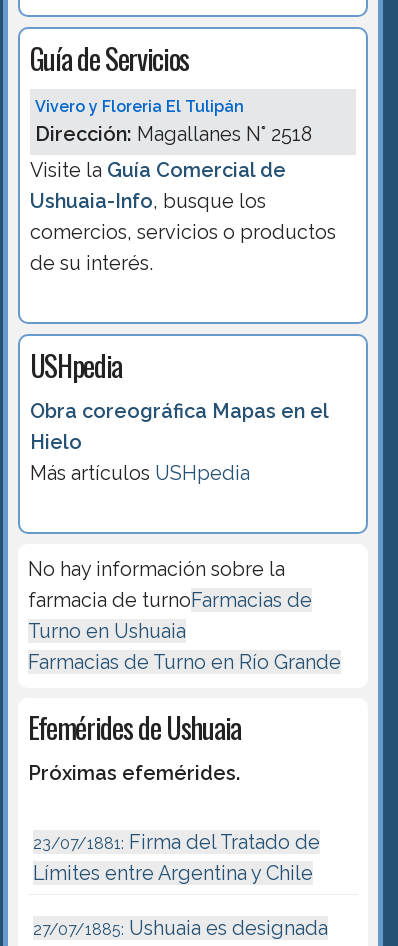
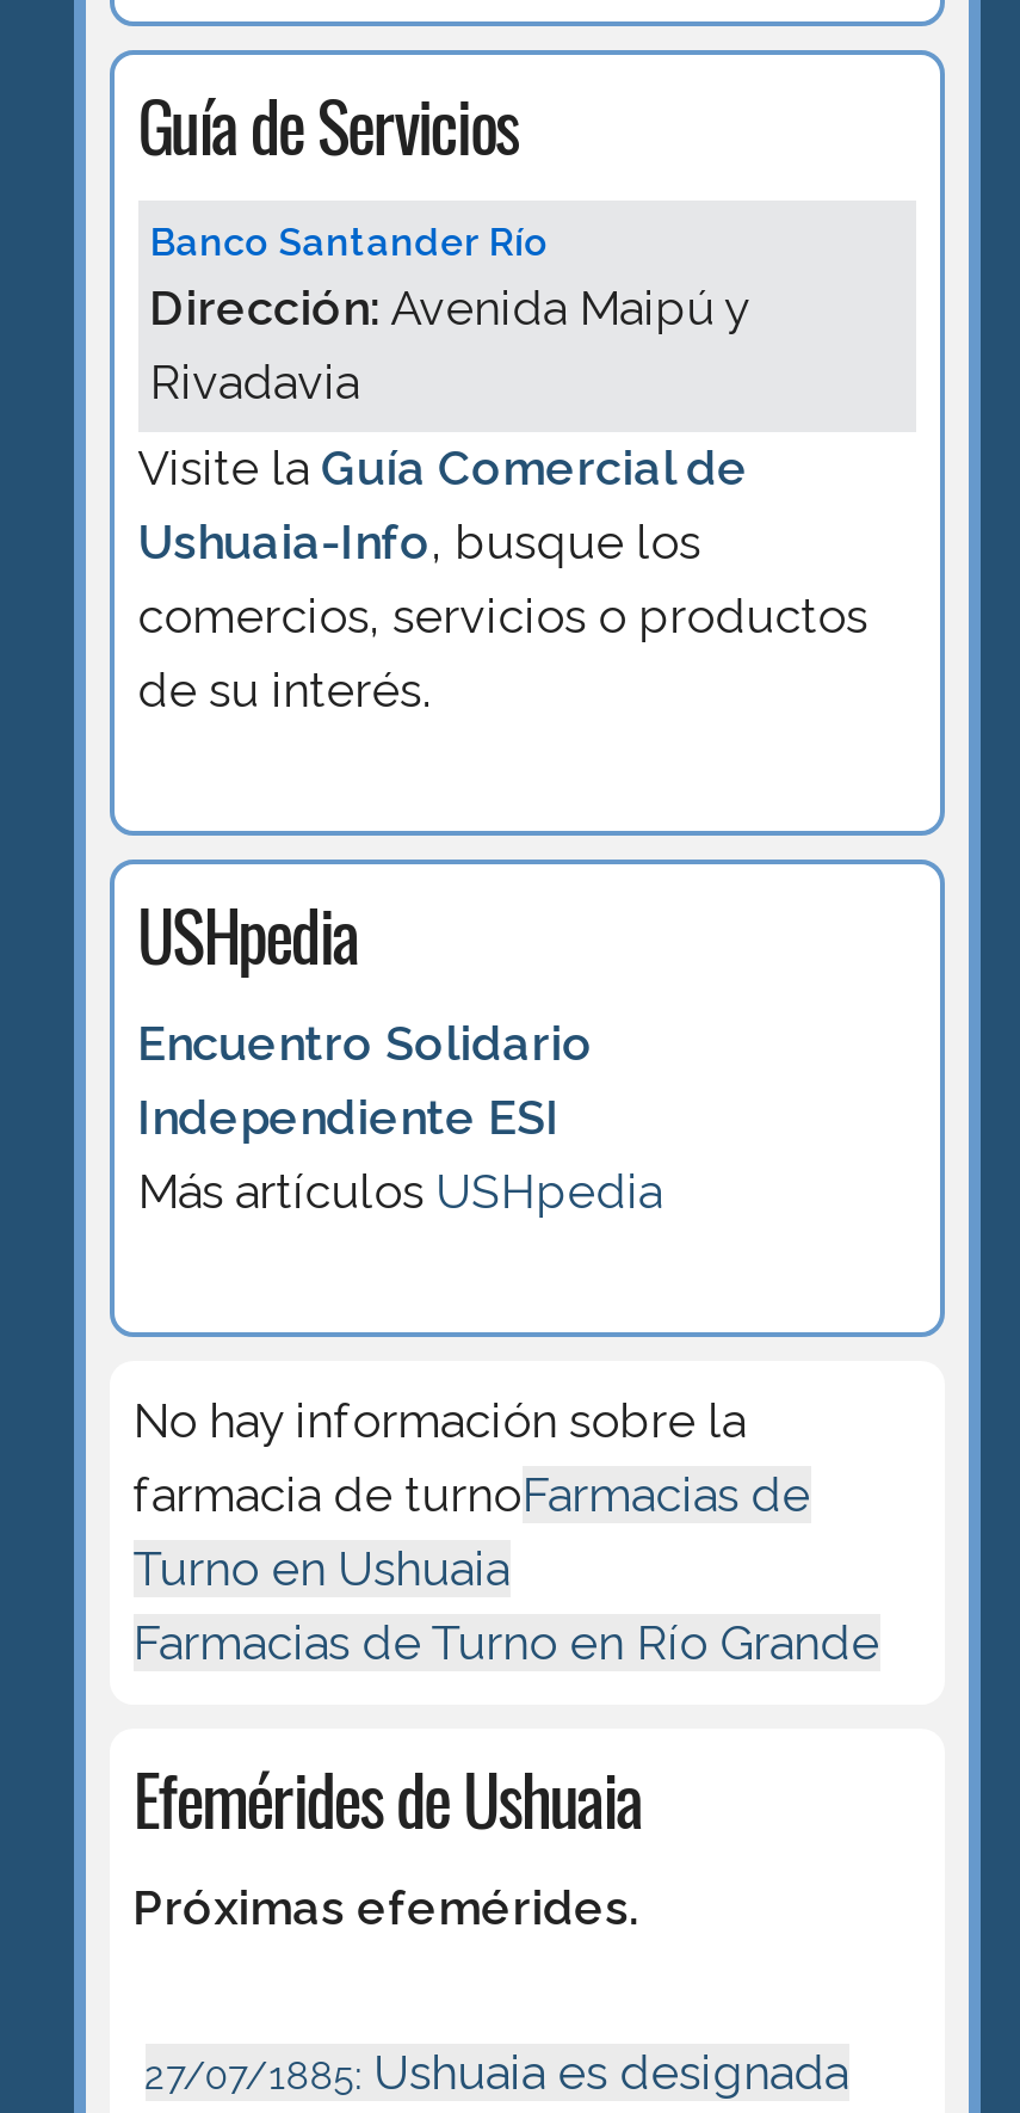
[35,97,312,146] Vivero y Floreria El Tulipán | Dirección: Magallanes N° 2518 -> [149,218,751,409] Banco Santander Río | Dirección: Avenida Maipú y | Rivadavia
moved [30,158,336,386] -> [137,438,868,982]: Visite la Guía Comercial de | Ushuaia-Info, busque los | comercios, servicios o productos | de su interés. | USHpedia
[30,399,328,454] Obra coreográfica Mapas en el | Hielo -> [137,1014,593,1145] Encuentro Solidario | Independiente ESI
moved [28,461,341,785] -> [133,1162,879,1936]: Más artículos USHpedia | No hay información sobre la | farmacia de turnoFarmacias de | Turno en Ushuaia | Farmacias de Turno en Río Grande | Efemérides de Ushuaia | Próximas efemérides.
[33,830,320,885] 23/07/1881: Firma del Tratado de | Límites entre Argentina y Chile -> none

